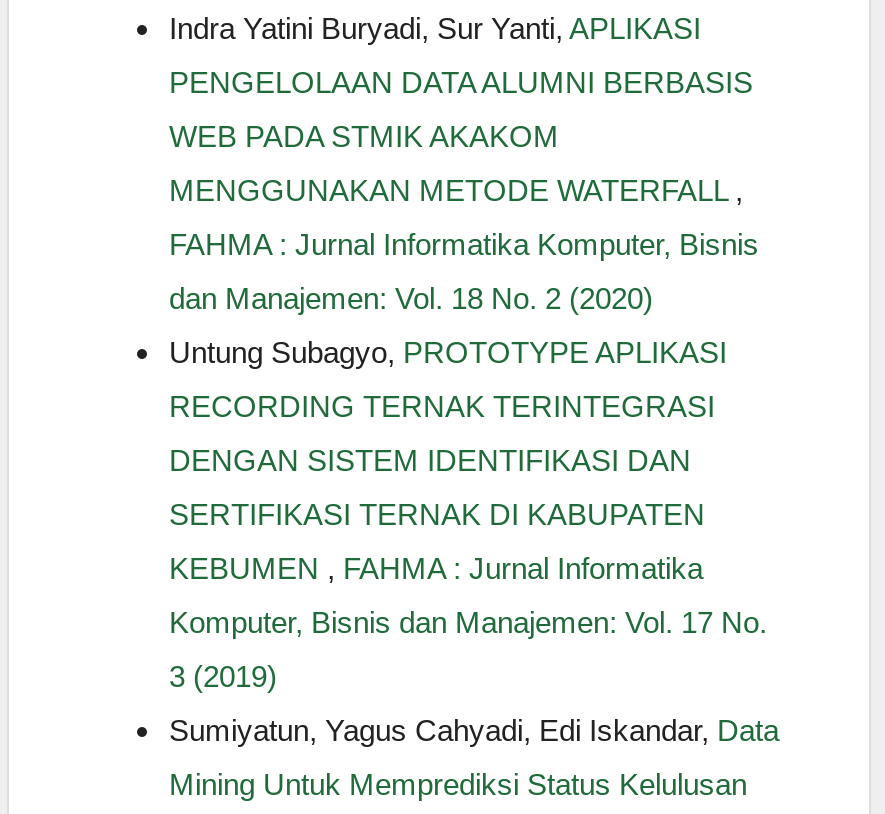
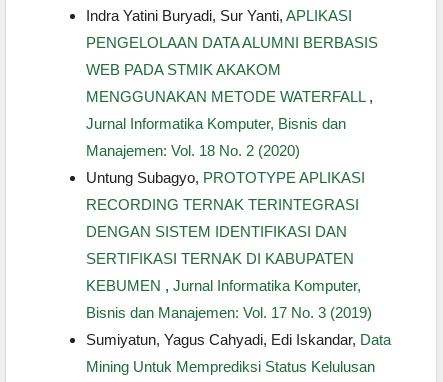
[169,228,759,262] FAHMA : Jurnal Informatika Komputer, Bisnis -> [86,115,346,132] Jurnal Informatika Komputer, Bisnis dan
[169,282,653,316] dan Manajemen: Vol. 18 No. 2 (2020) -> [86,142,300,159] Manajemen: Vol. 18 No. 2 (2020)
[169,552,767,694] KEBUMEN, FAHMA : Jurnal Informatika | Komputer, Bisnis dan Manajemen: Vol. 17 No. | 3 (2019) -> [86,277,372,321] KEBUMEN, Jurnal Informatika Komputer, | Bisnis dan Manajemen: Vol. 17 No. 3 (2019)

